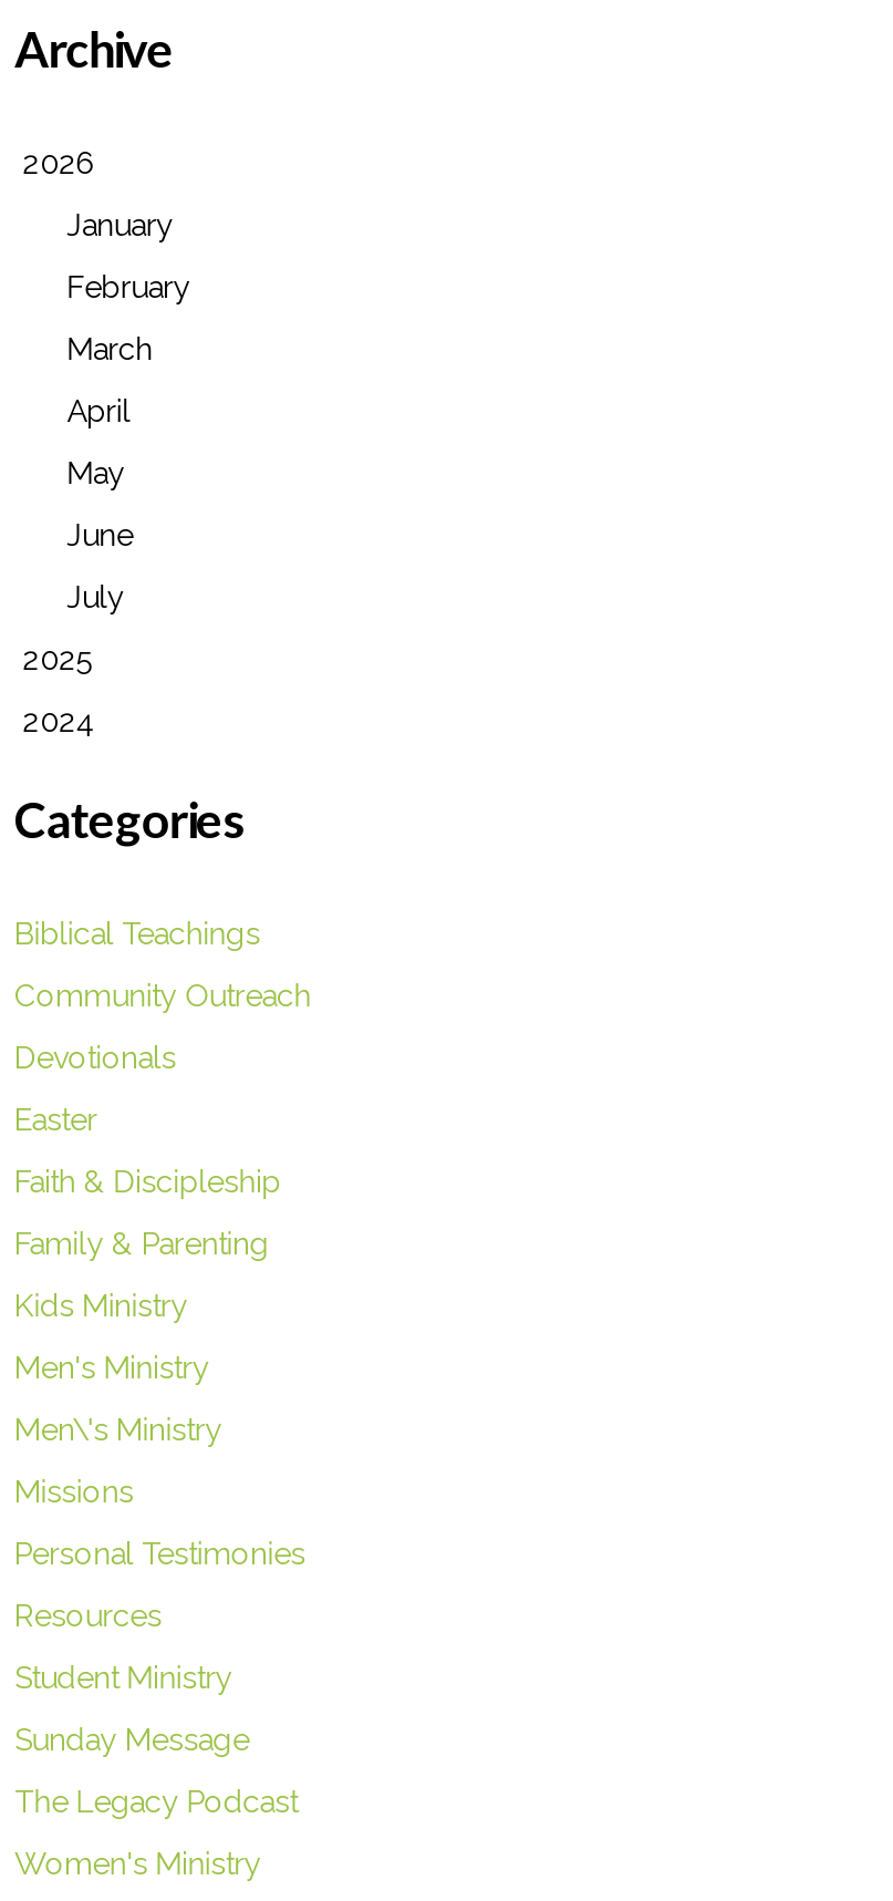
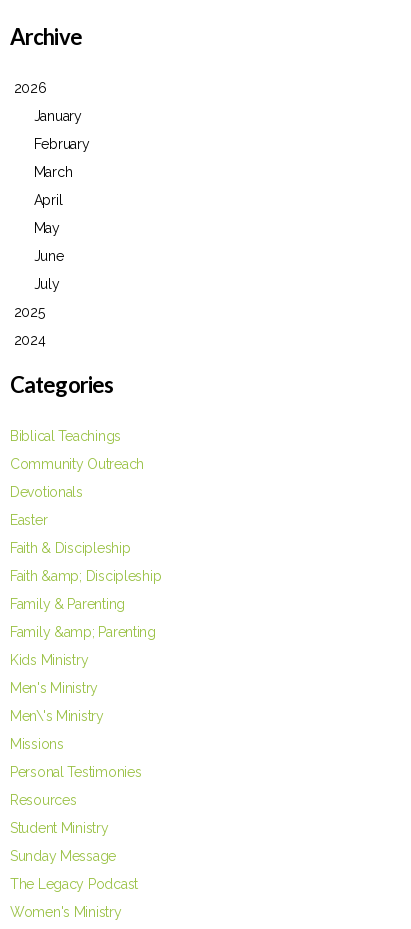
none -> [10,568,161,584] Faith &amp; Discipleship
none -> [10,624,156,640] Family &amp; Parenting

